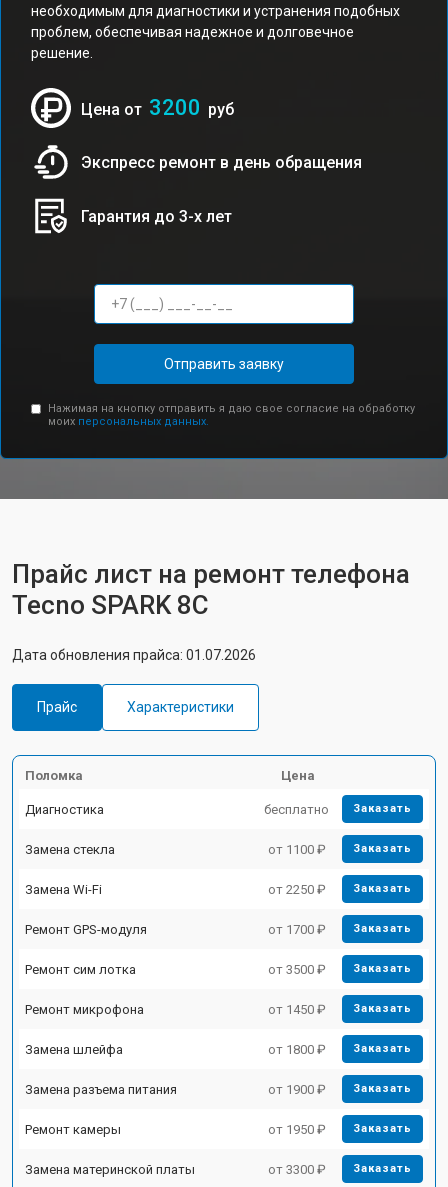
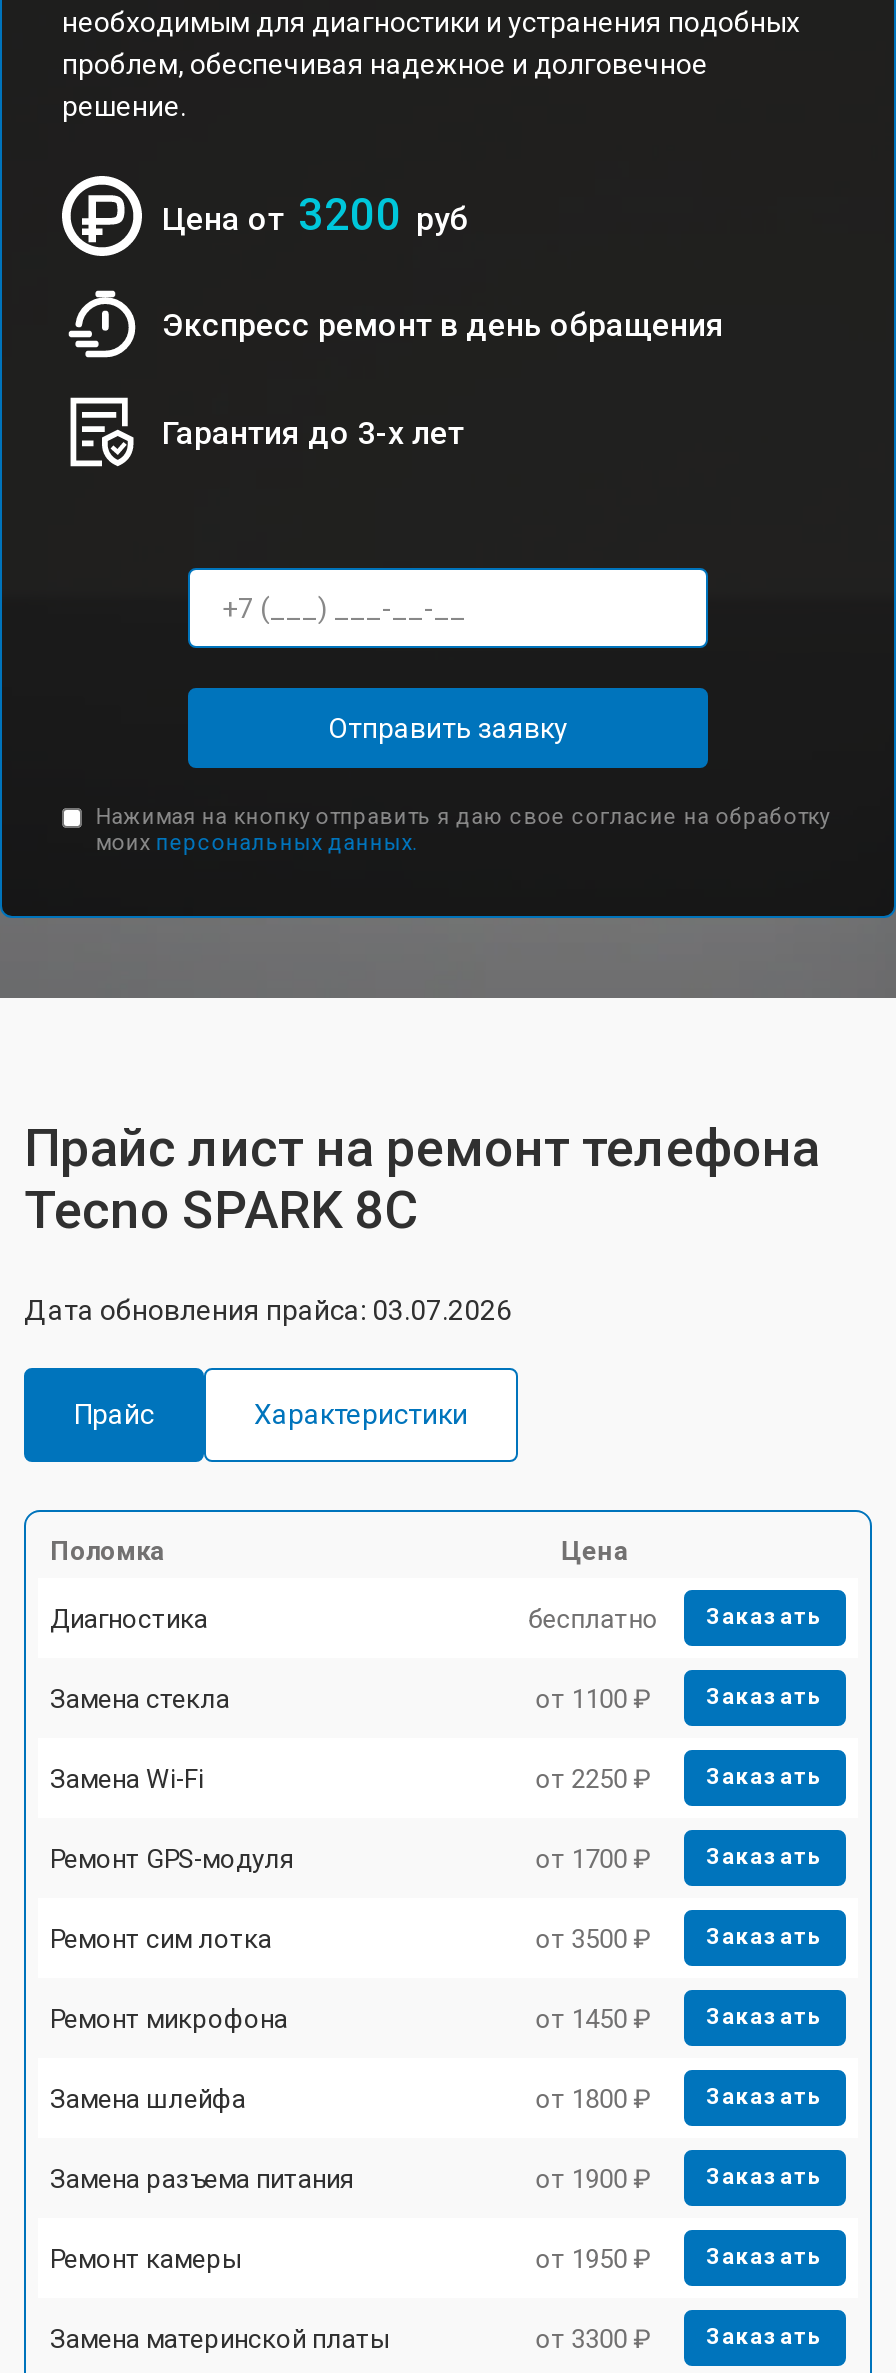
[12,647,256,663] Дата обновления прайса: 01.07.2026 -> [24,1294,512,1326] Дата обновления прайса: 03.07.2026

